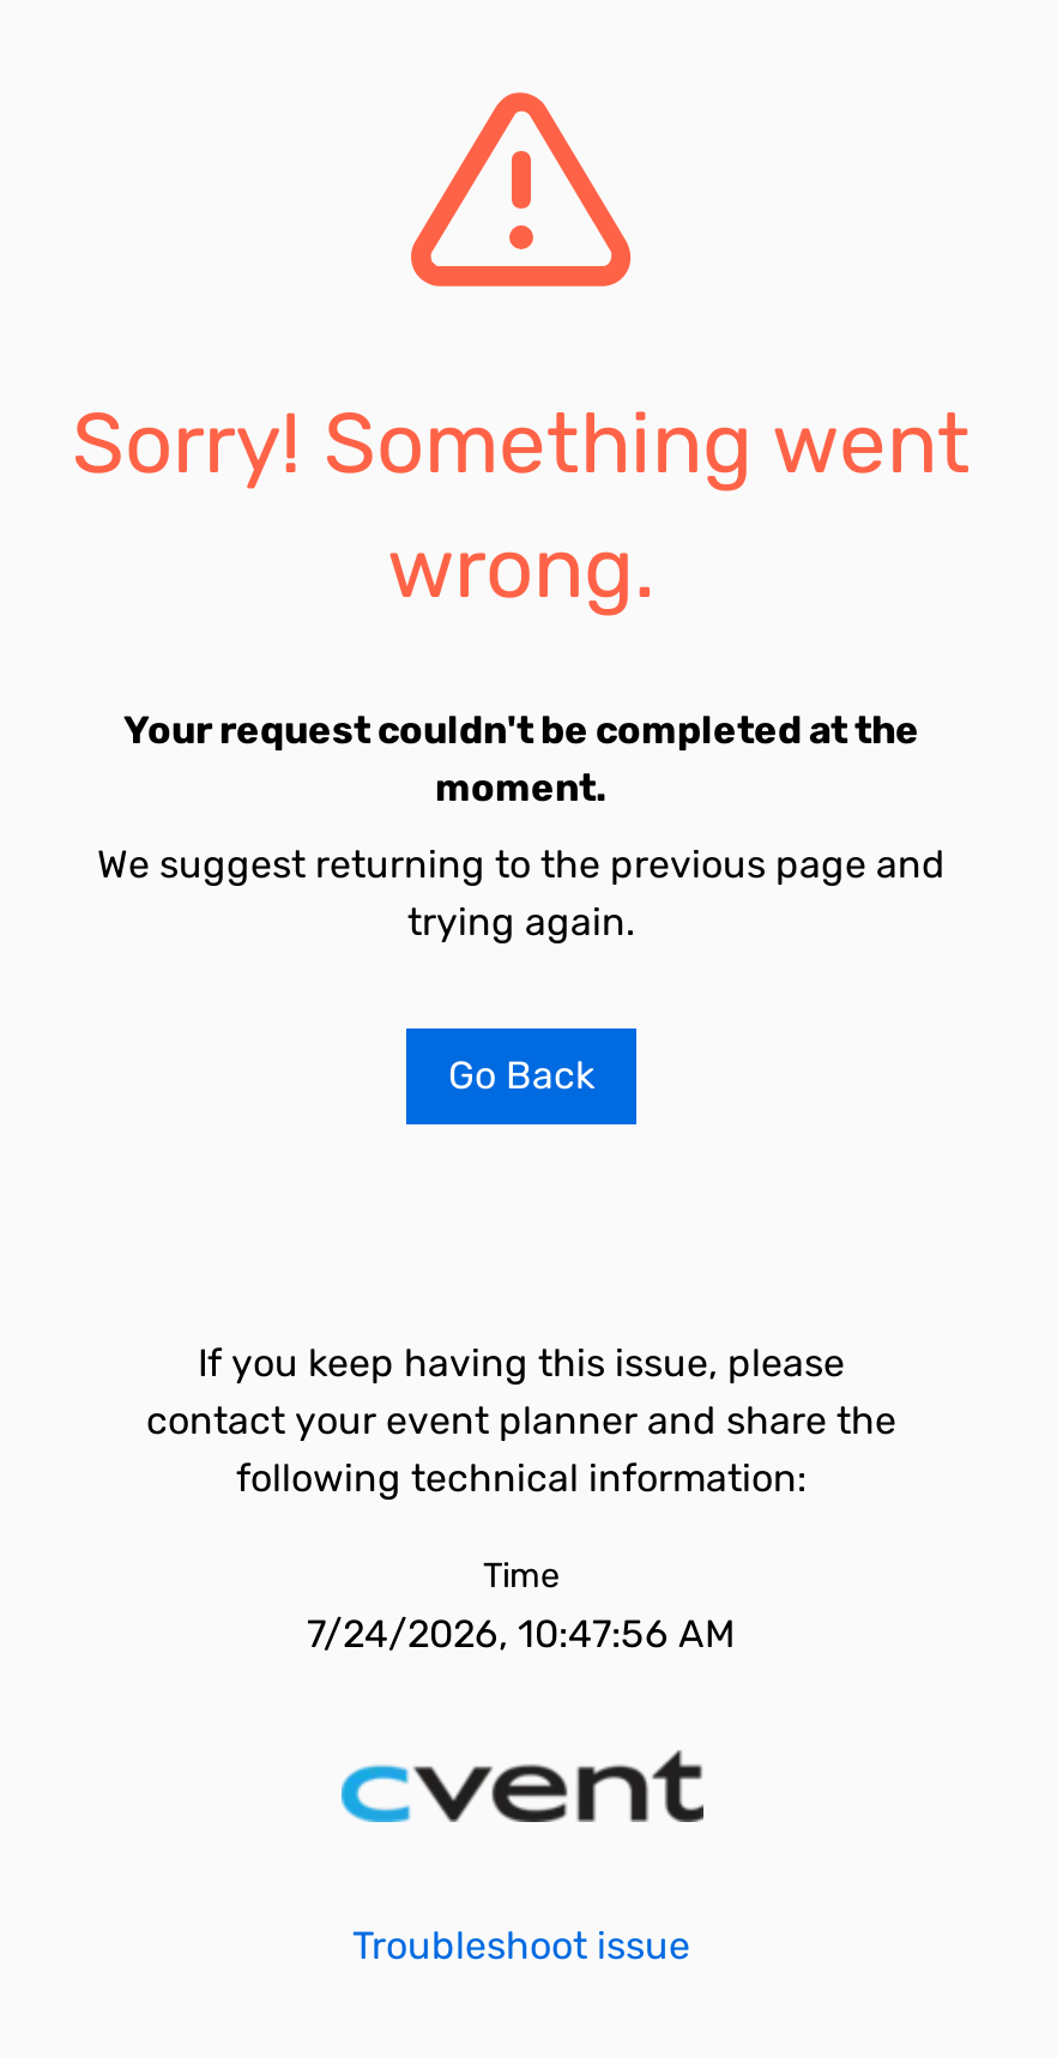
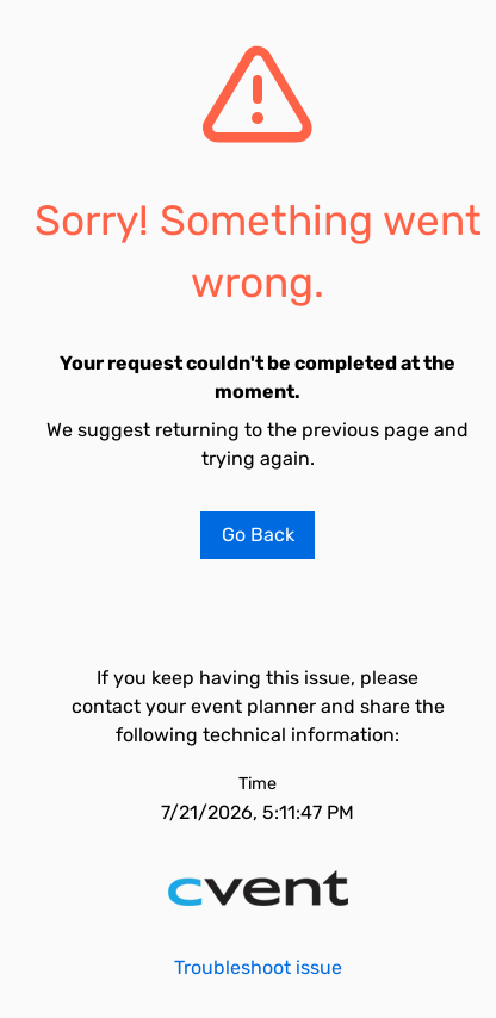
[307,1611,736,1657] 7/24/2026, 10:47:56 AM -> [161,801,354,824] 7/21/2026, 5:11:47 PM

